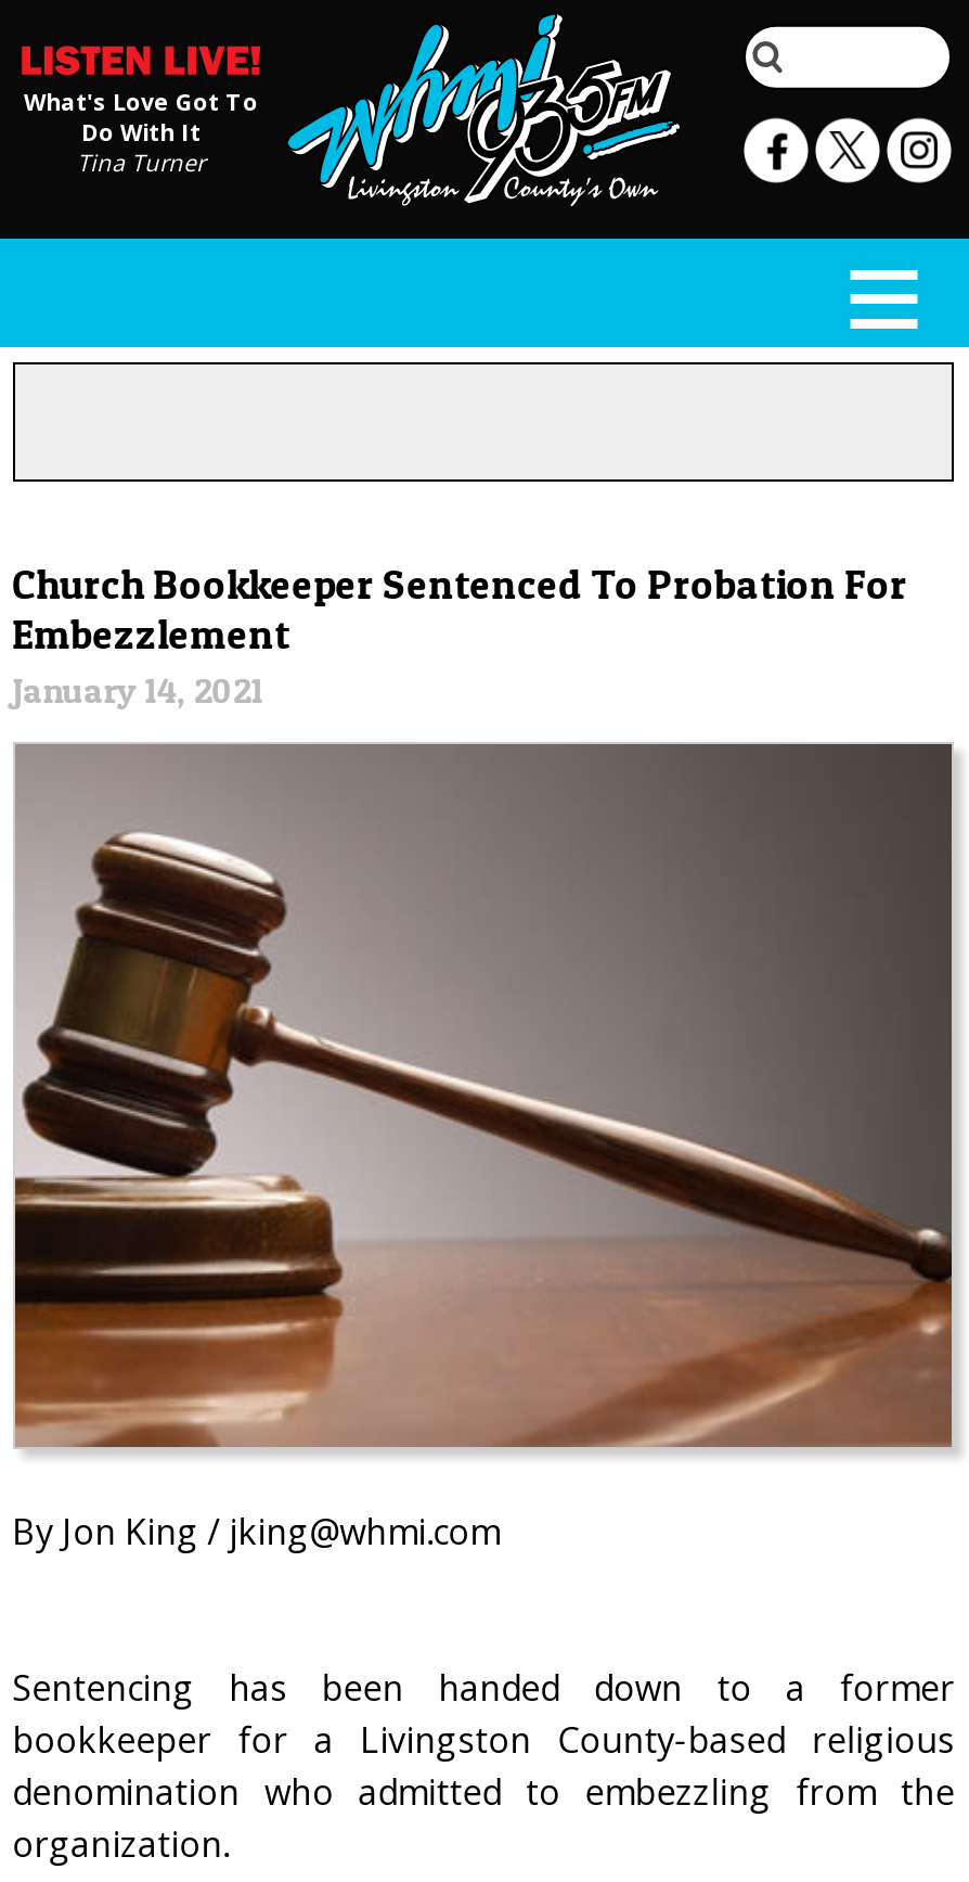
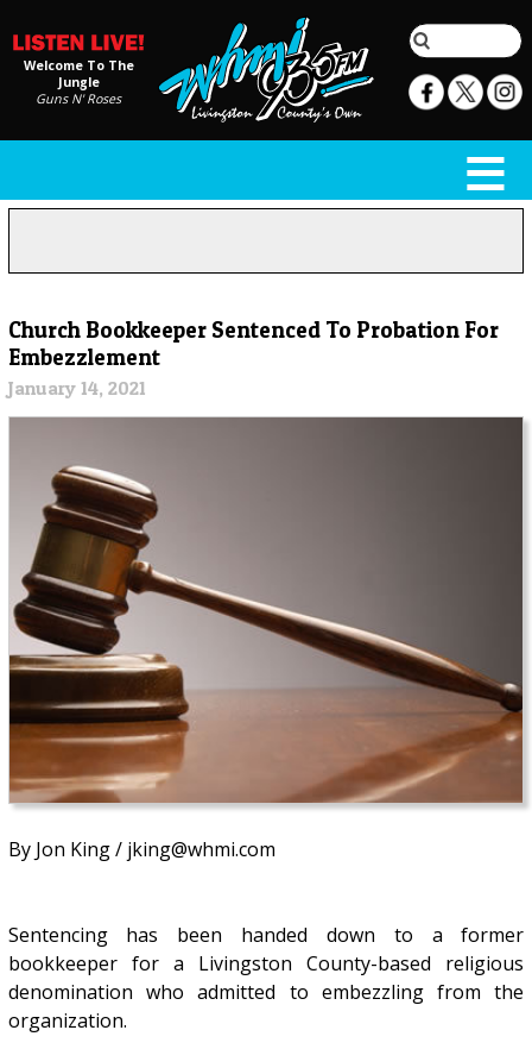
[24,87,258,178] What's Love Got To | Do With It | Tina Turner -> [23,57,134,107] Welcome To The | Jungle | Guns N' Roses

